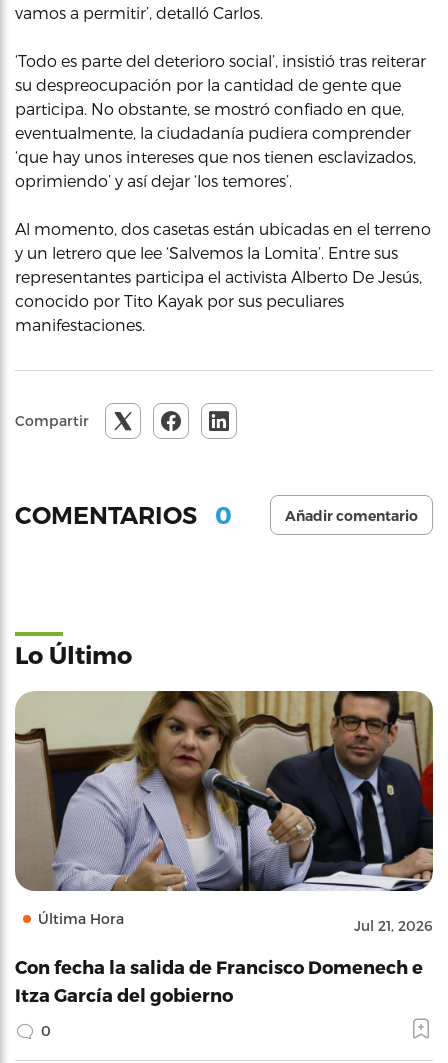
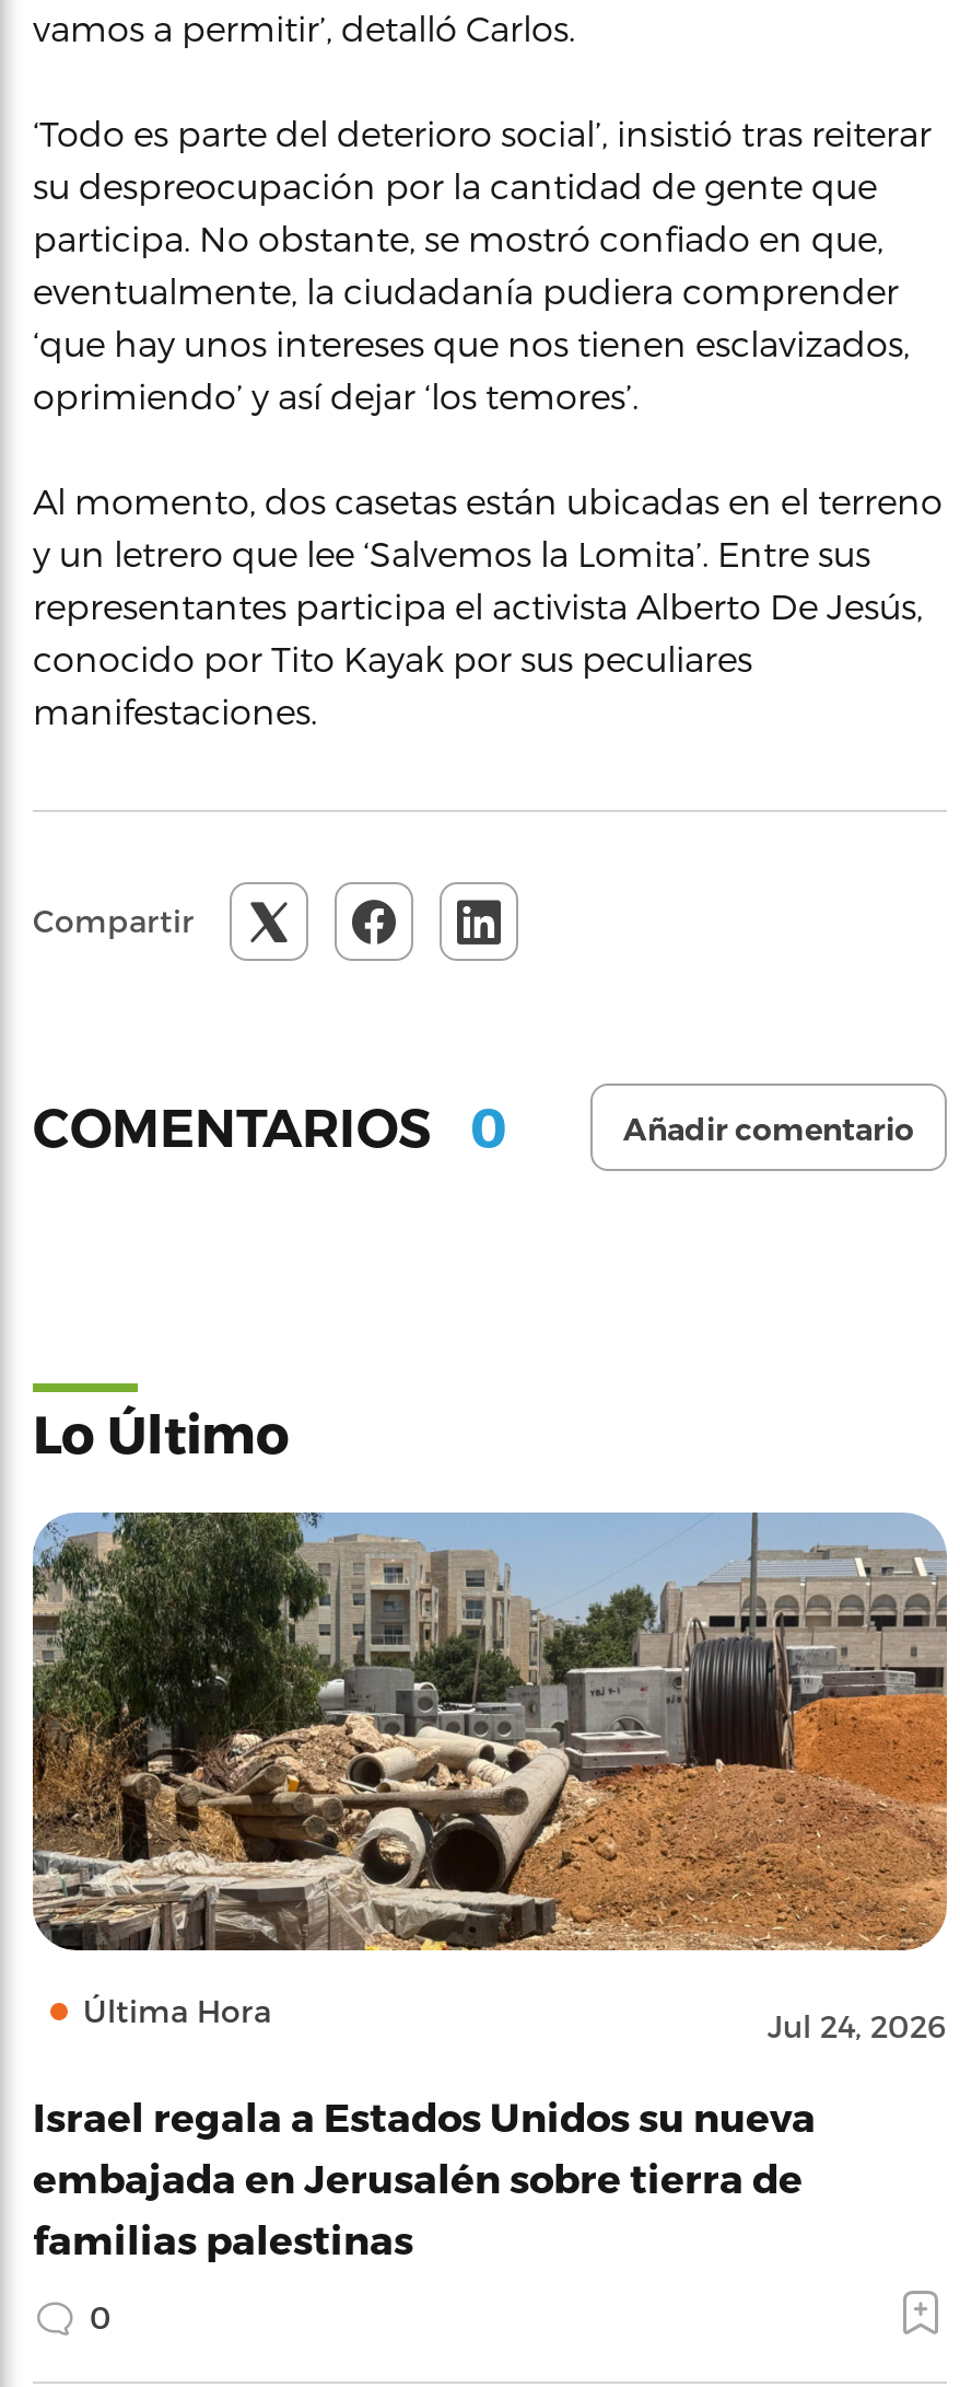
[15,690,434,934] [image] | Jul 21, 2026 -> [33,1510,949,2044] [image] | Jul 24, 2026
[15,956,423,1005] Con fecha la salida de Francisco Domenech e | Itza García del gobierno -> [33,2093,816,2261] Israel regala a Estados Unidos su nueva | embajada en Jerusalén sobre tierra de | familias palestinas

